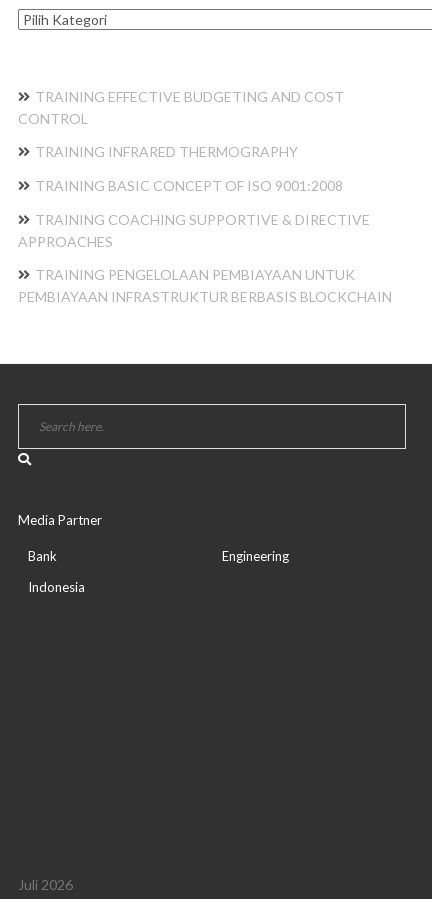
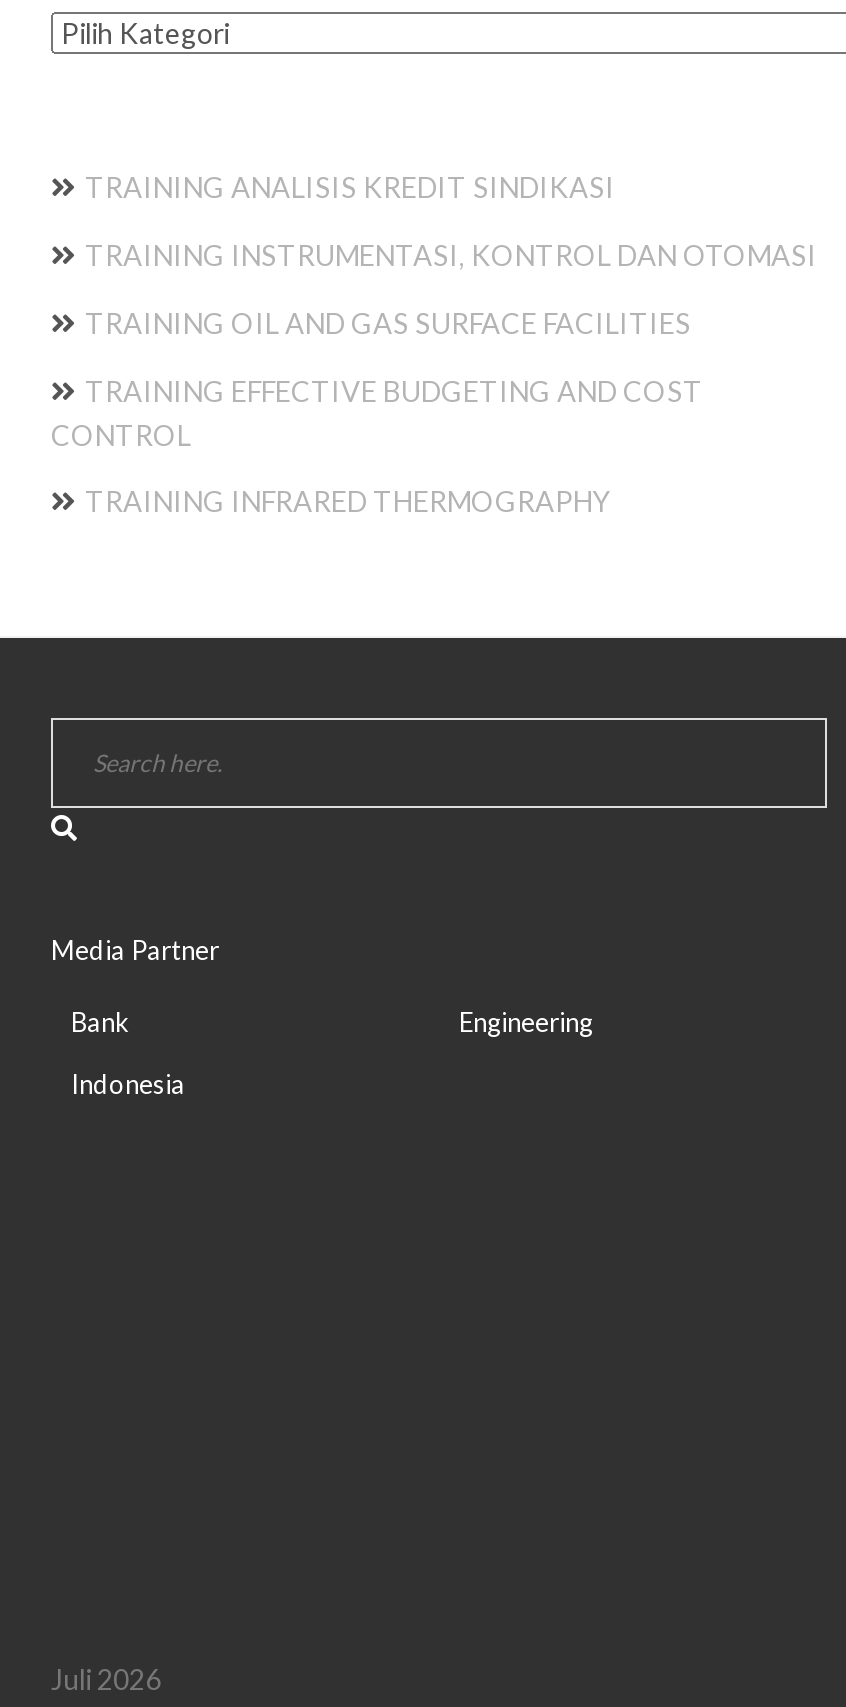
none -> [85,170,817,340] TRAINING ANALISIS KREDIT SINDIKASI | TRAINING INSTRUMENTASI, KONTROL DAN OTOMASI | TRAINING OIL AND GAS SURFACE FACILITIES
moved [18,88,344,160] -> [51,374,703,518]: TRAINING EFFECTIVE BUDGETING AND COST | CONTROL | TRAINING INFRARED THERMOGRAPHY
[18,177,392,305] TRAINING BASIC CONCEPT OF ISO 9001:2008 | TRAINING COACHING SUPPORTIVE & DIRECTIVE | APPROACHES | TRAINING PENGELOLAAN PEMBIAYAAN UNTUK | PEMBIAYAAN INFRASTRUKTUR BERBASIS BLOCKCHAIN -> none

